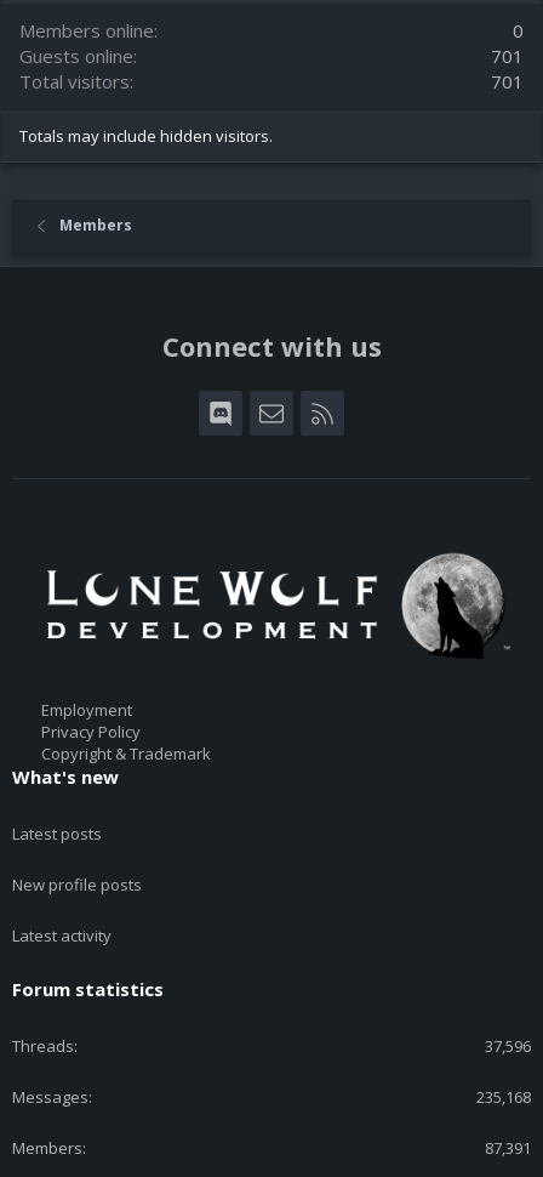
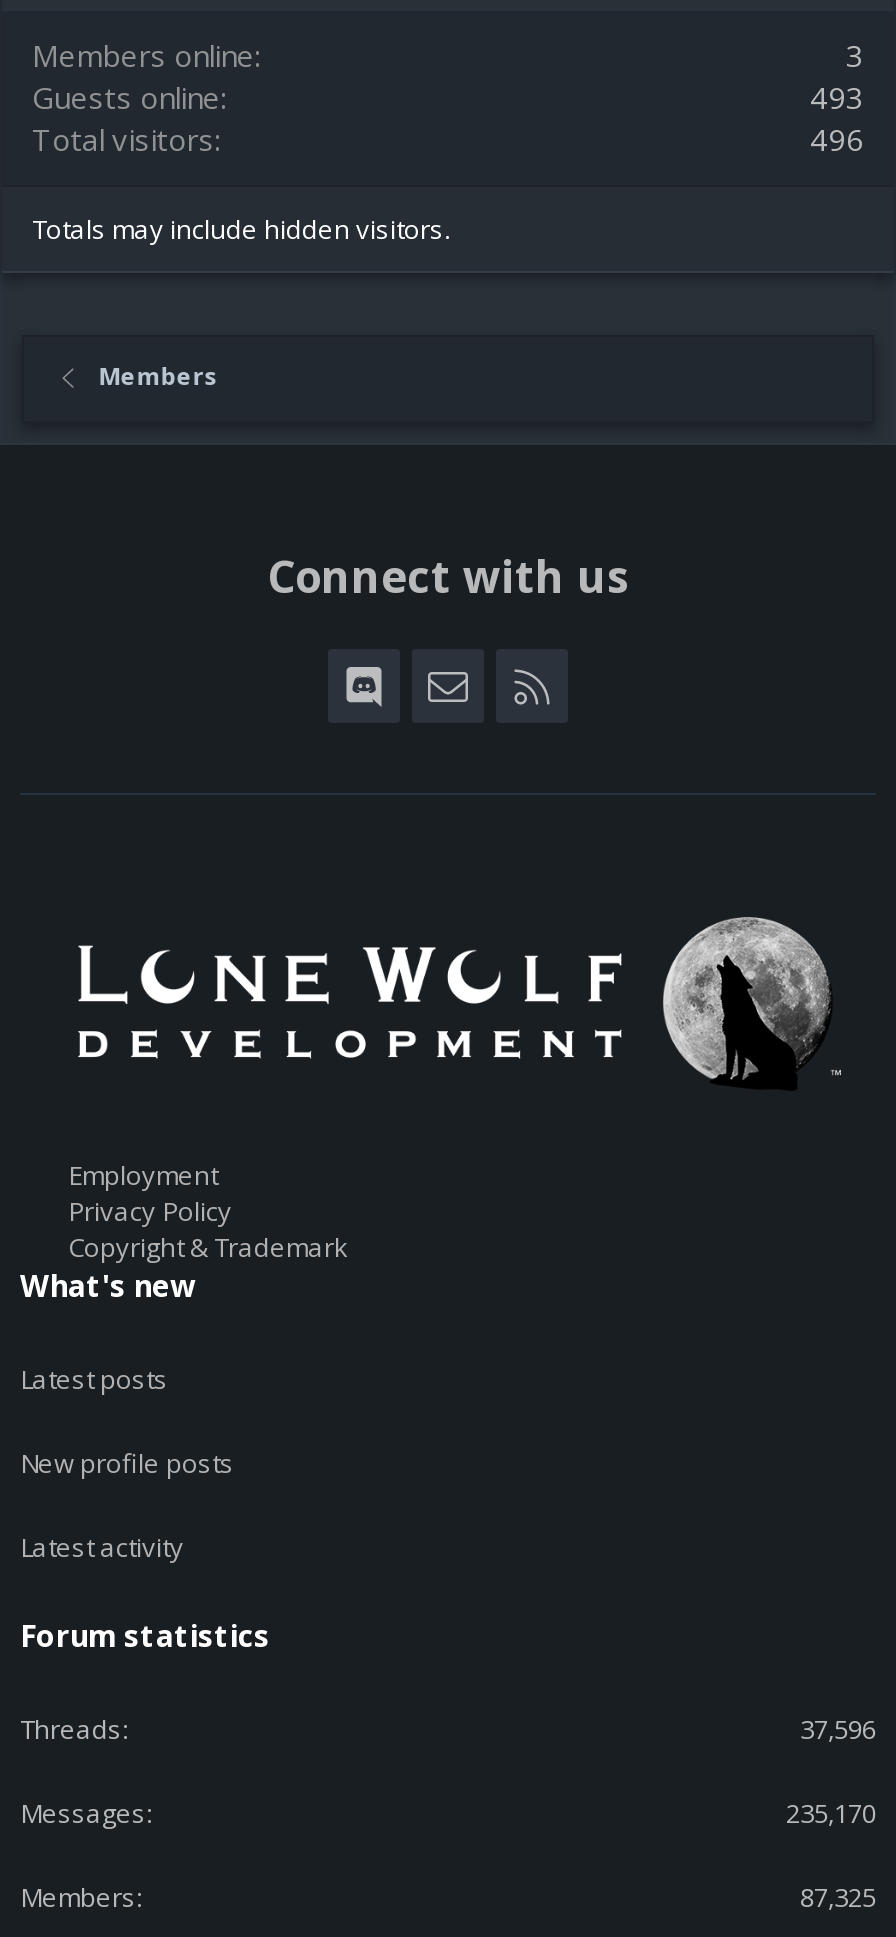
[513,18,524,43] 0 -> [846,35,864,75] 3
[491,44,524,68] 701 -> [810,77,864,117] 493
[491,69,524,94] 701 -> [810,119,864,159] 496
[476,1086,531,1108] 235,168 -> [786,1795,876,1831] 235,170
[485,1137,531,1159] 87,391 -> [800,1879,876,1915] 87,325

